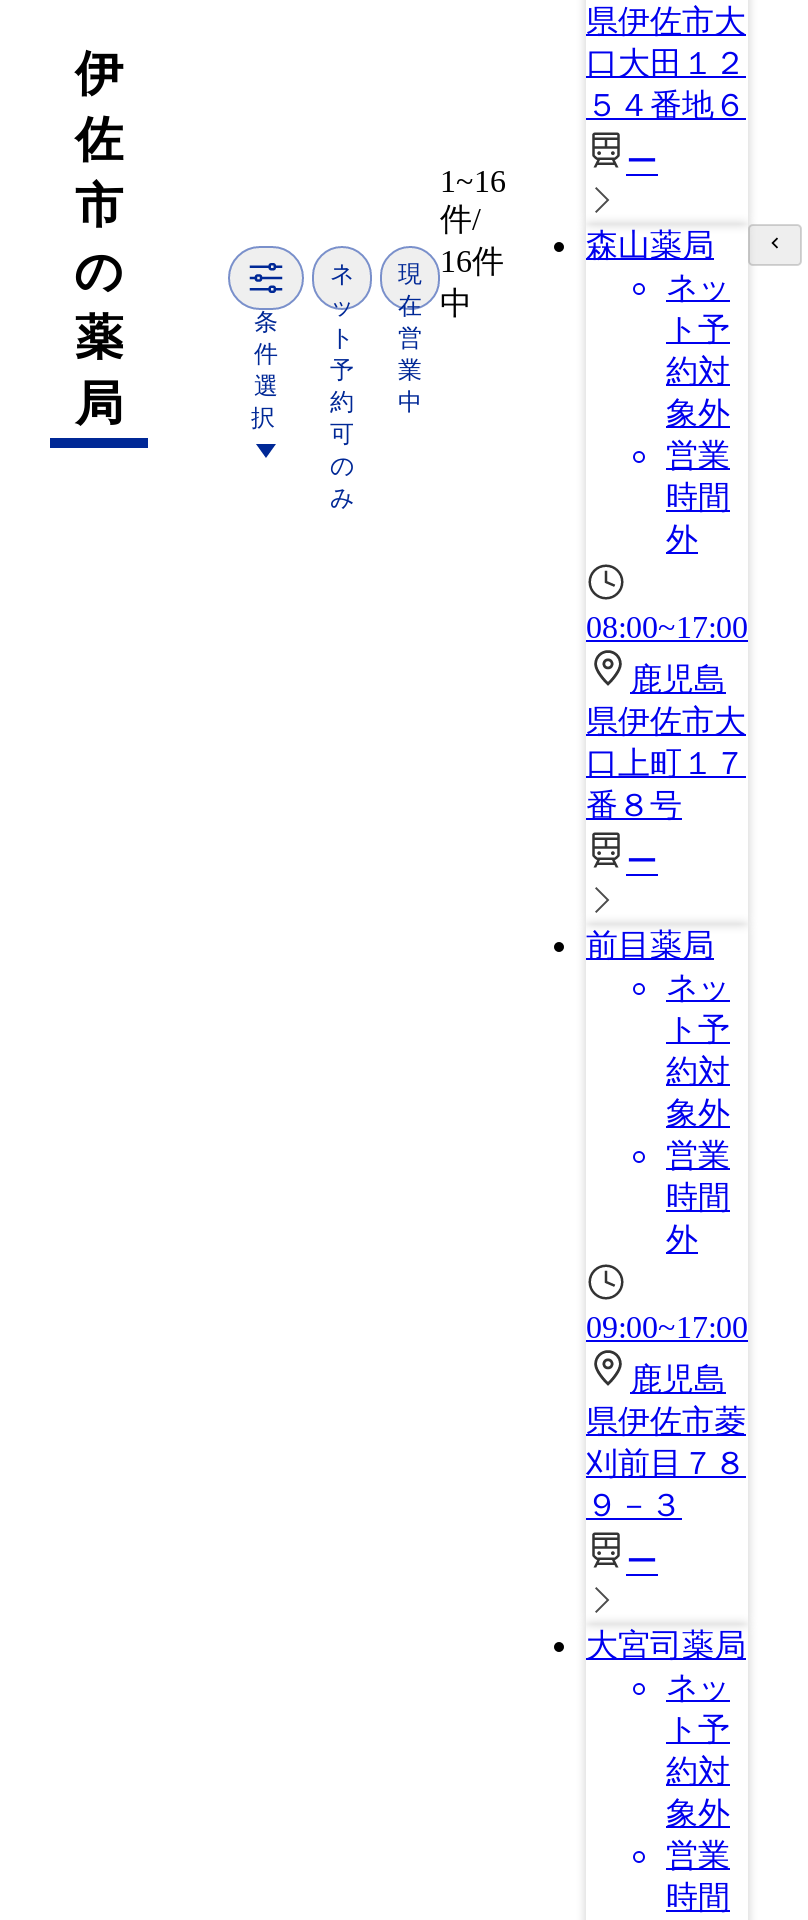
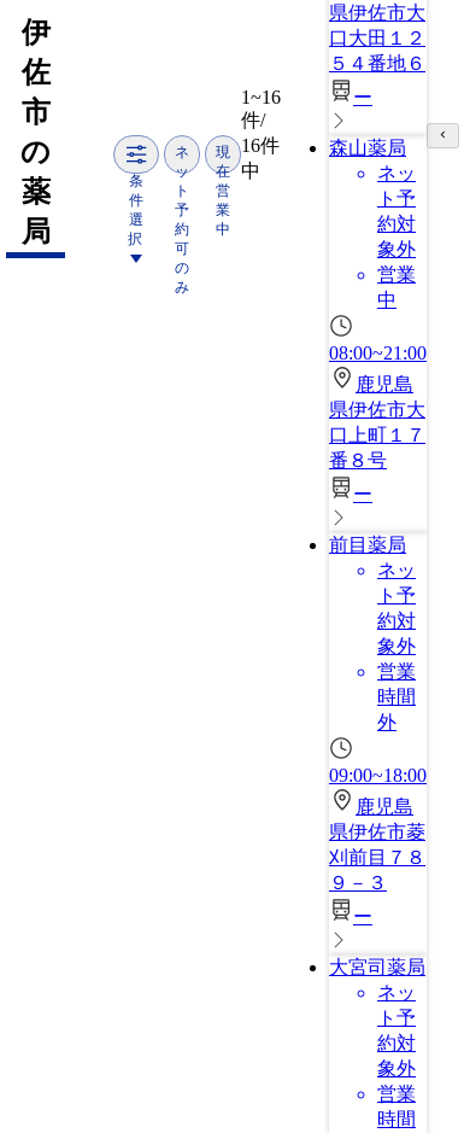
[666,480,730,556] 時間 | 外 -> [377,290,397,310] 中
[586,610,748,644] 08:00~17:00 -> [329,343,427,363] 08:00~21:00
[586,1310,748,1344] 09:00~17:00 -> [329,765,427,785] 09:00~18:00

